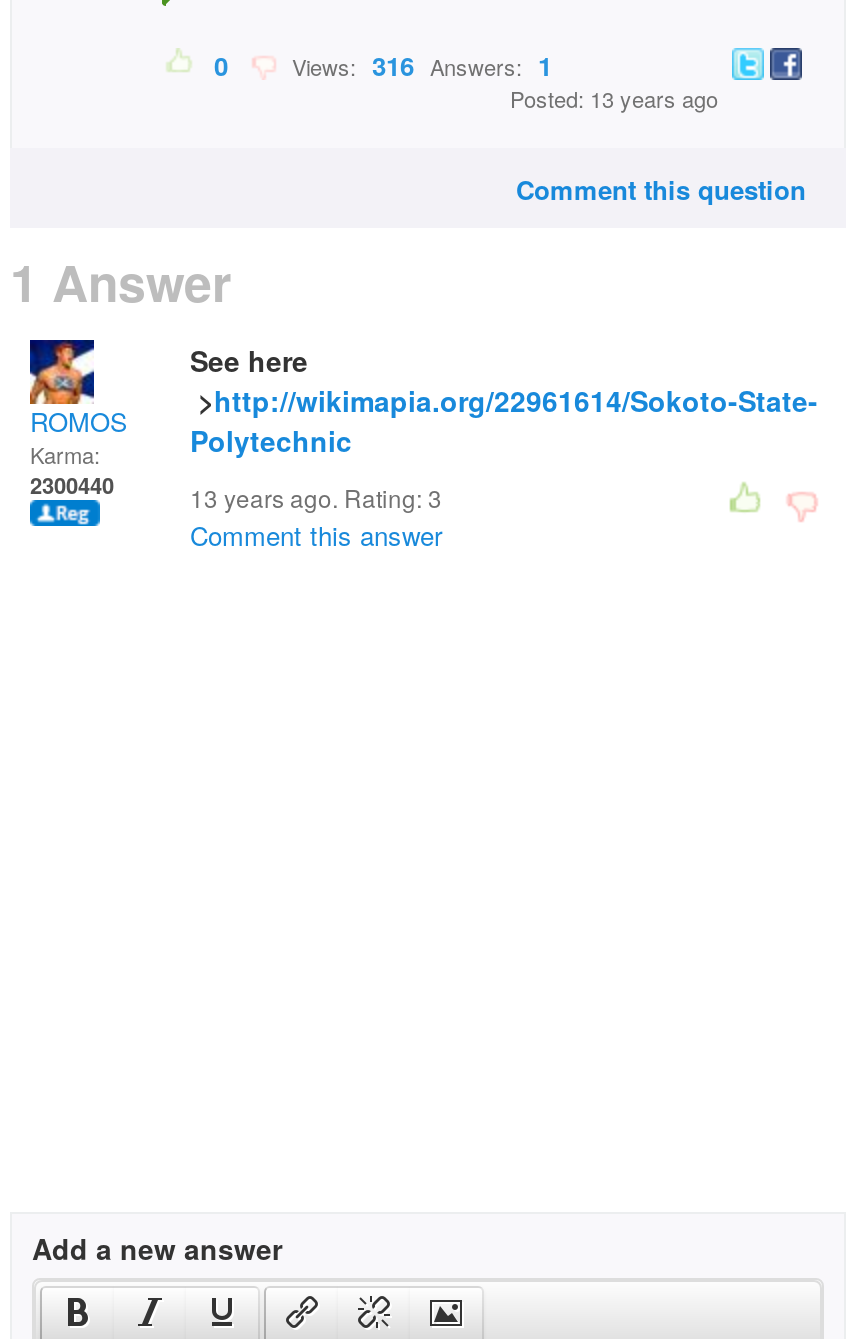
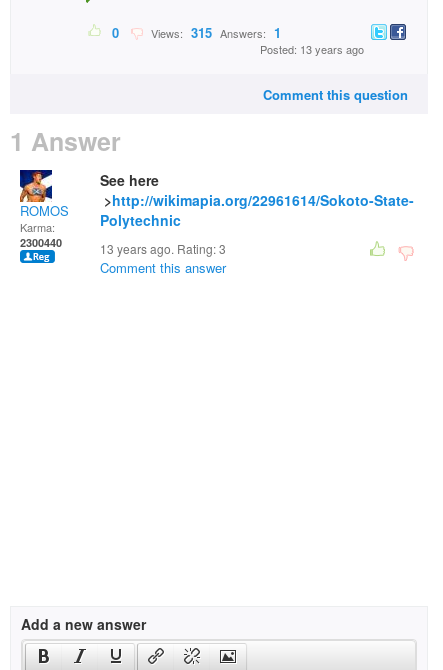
[280,46,552,84] Views: 316 Answers: 1 -> [145,23,281,42] Views: 315 Answers: 1

